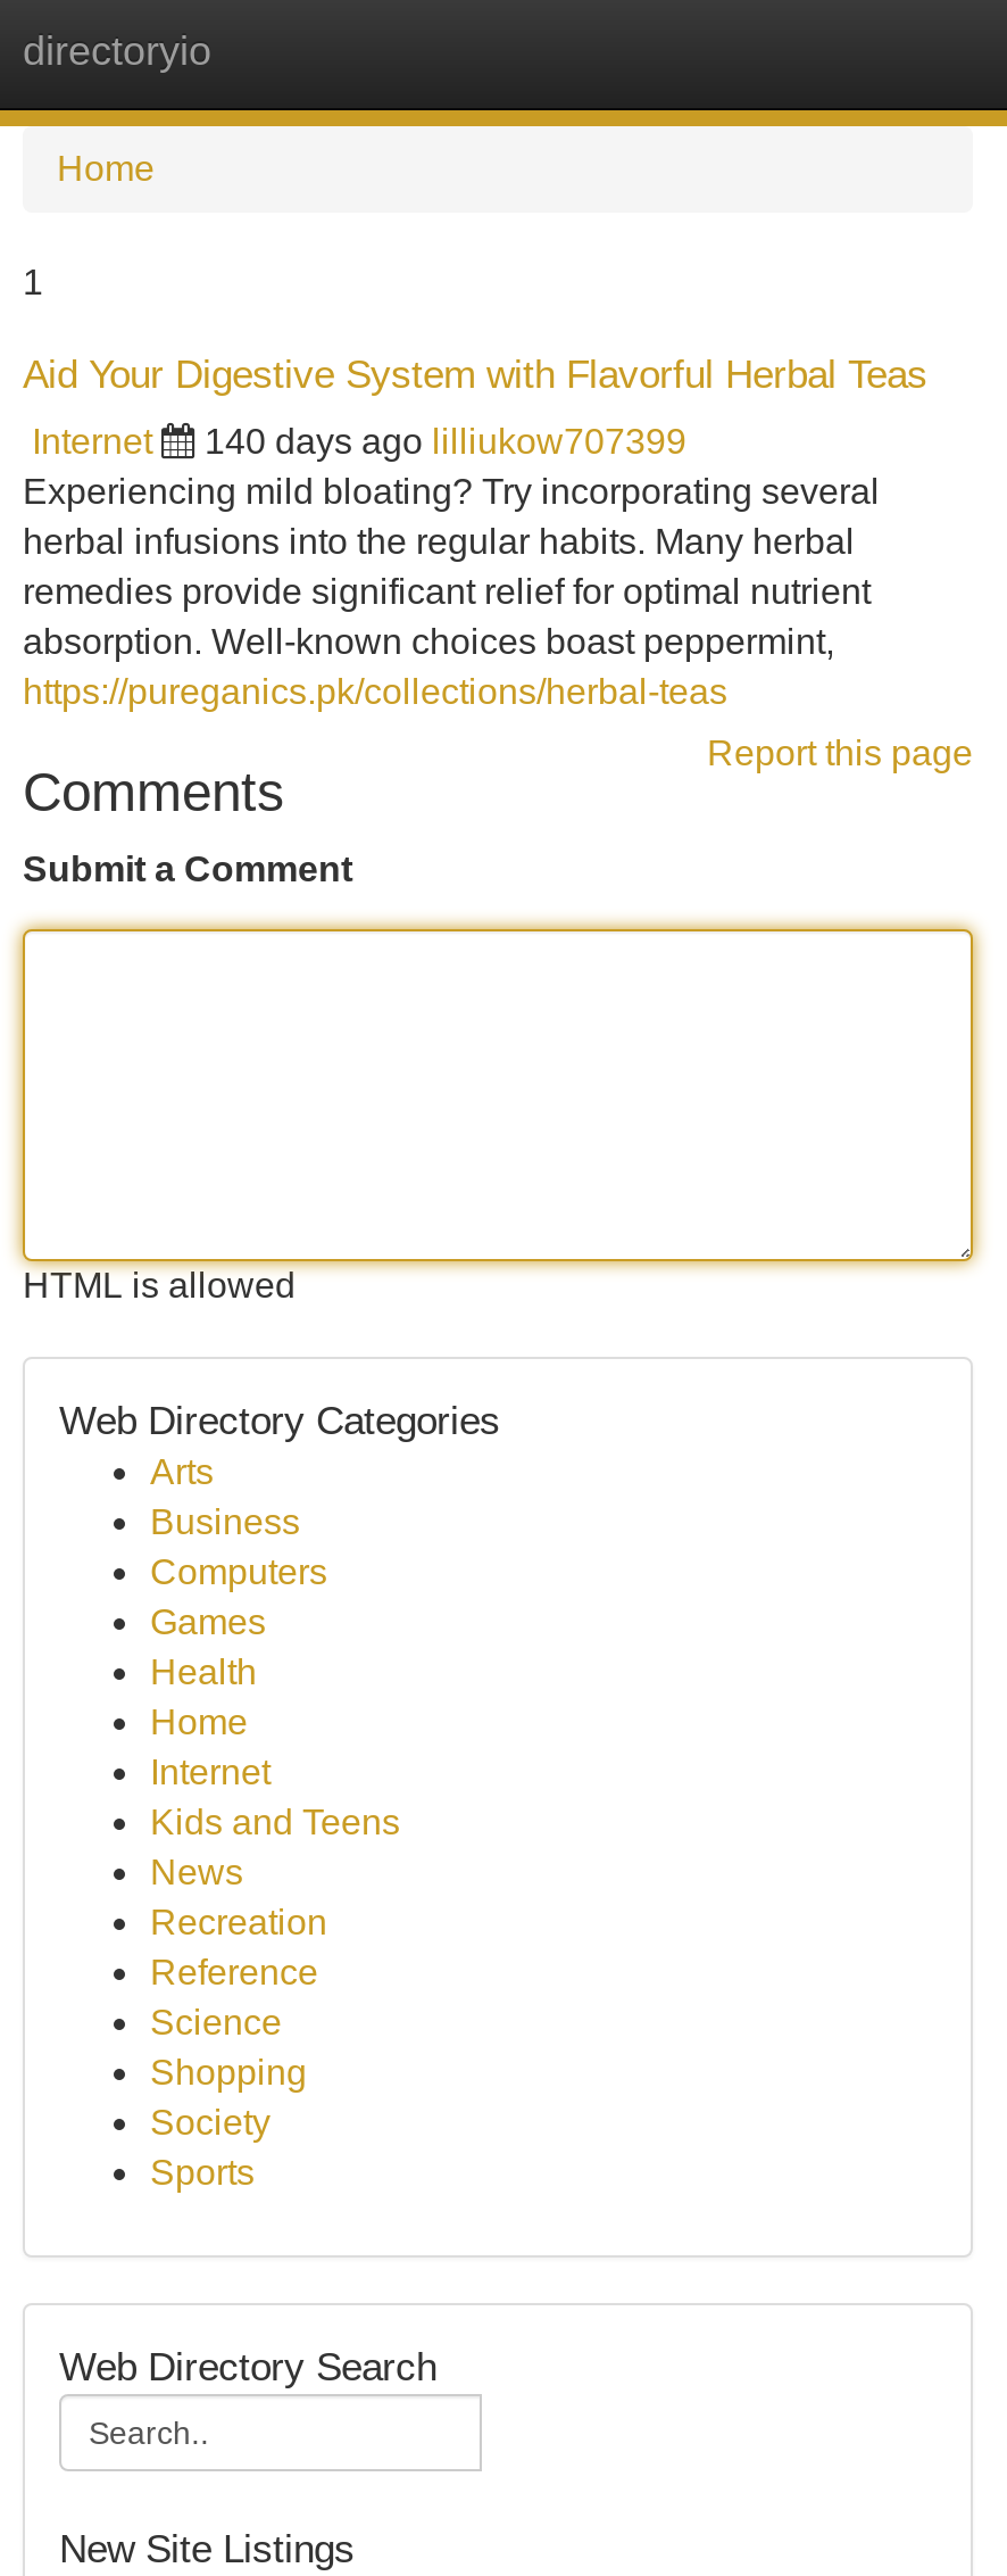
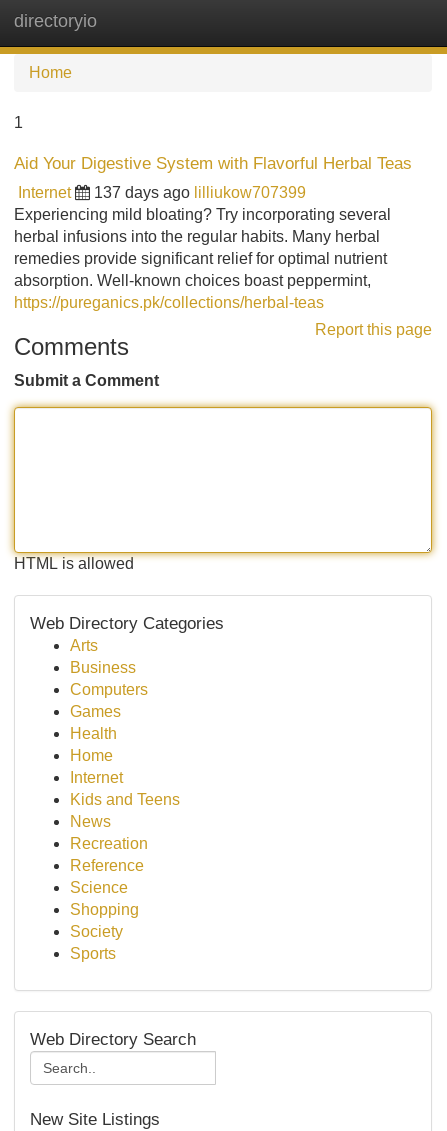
[205,422,686,461] 140 days ago lilliukow707399 -> [94,184,306,201] 137 days ago lilliukow707399

